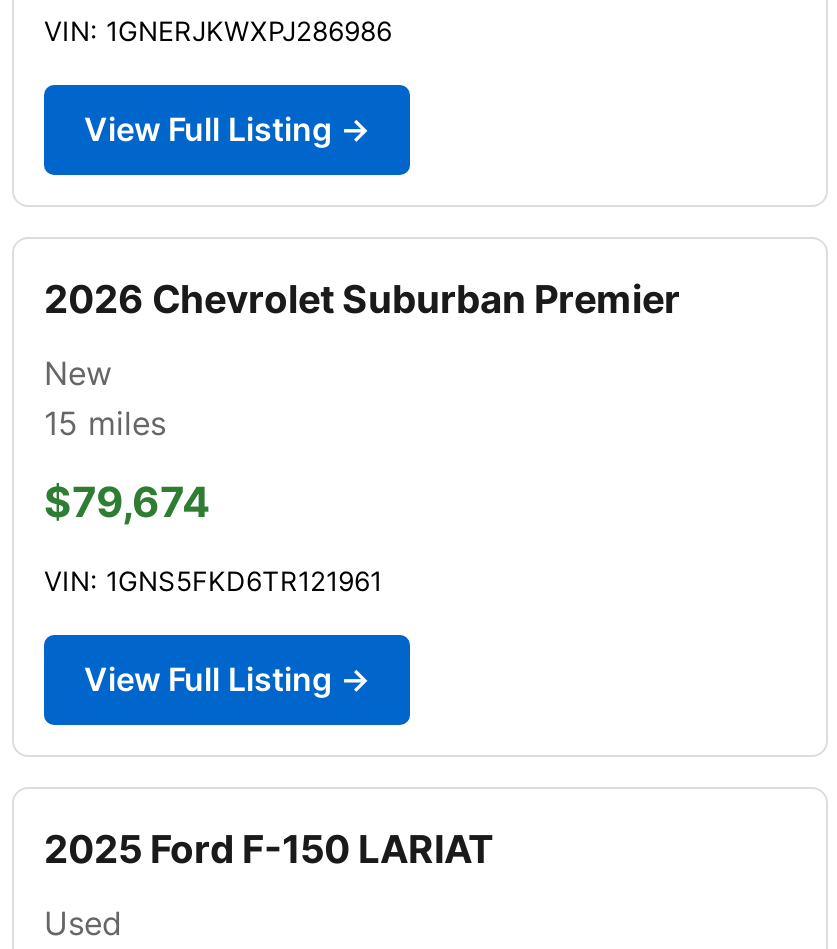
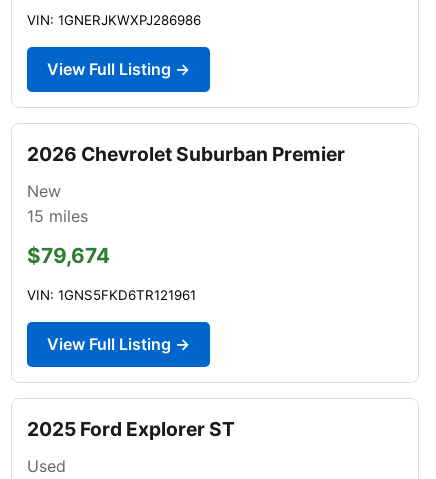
[44,825,494,873] 2025 Ford F-150 LARIAT -> [27,417,235,441] 2025 Ford Explorer ST

